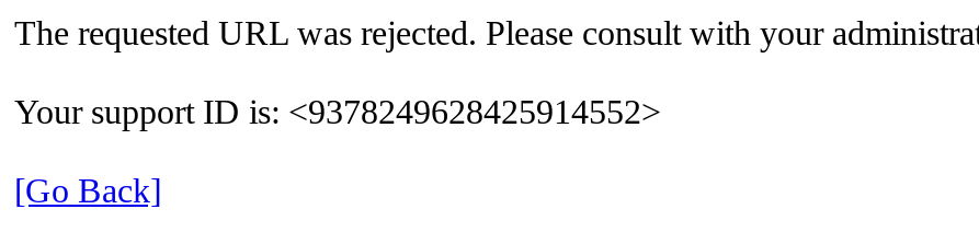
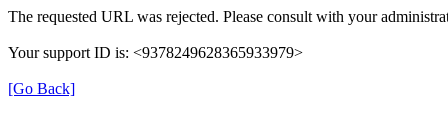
[14,93,661,130] Your support ID is: <9378249628425914552> -> [8,44,303,61] Your support ID is: <9378249628365933979>

